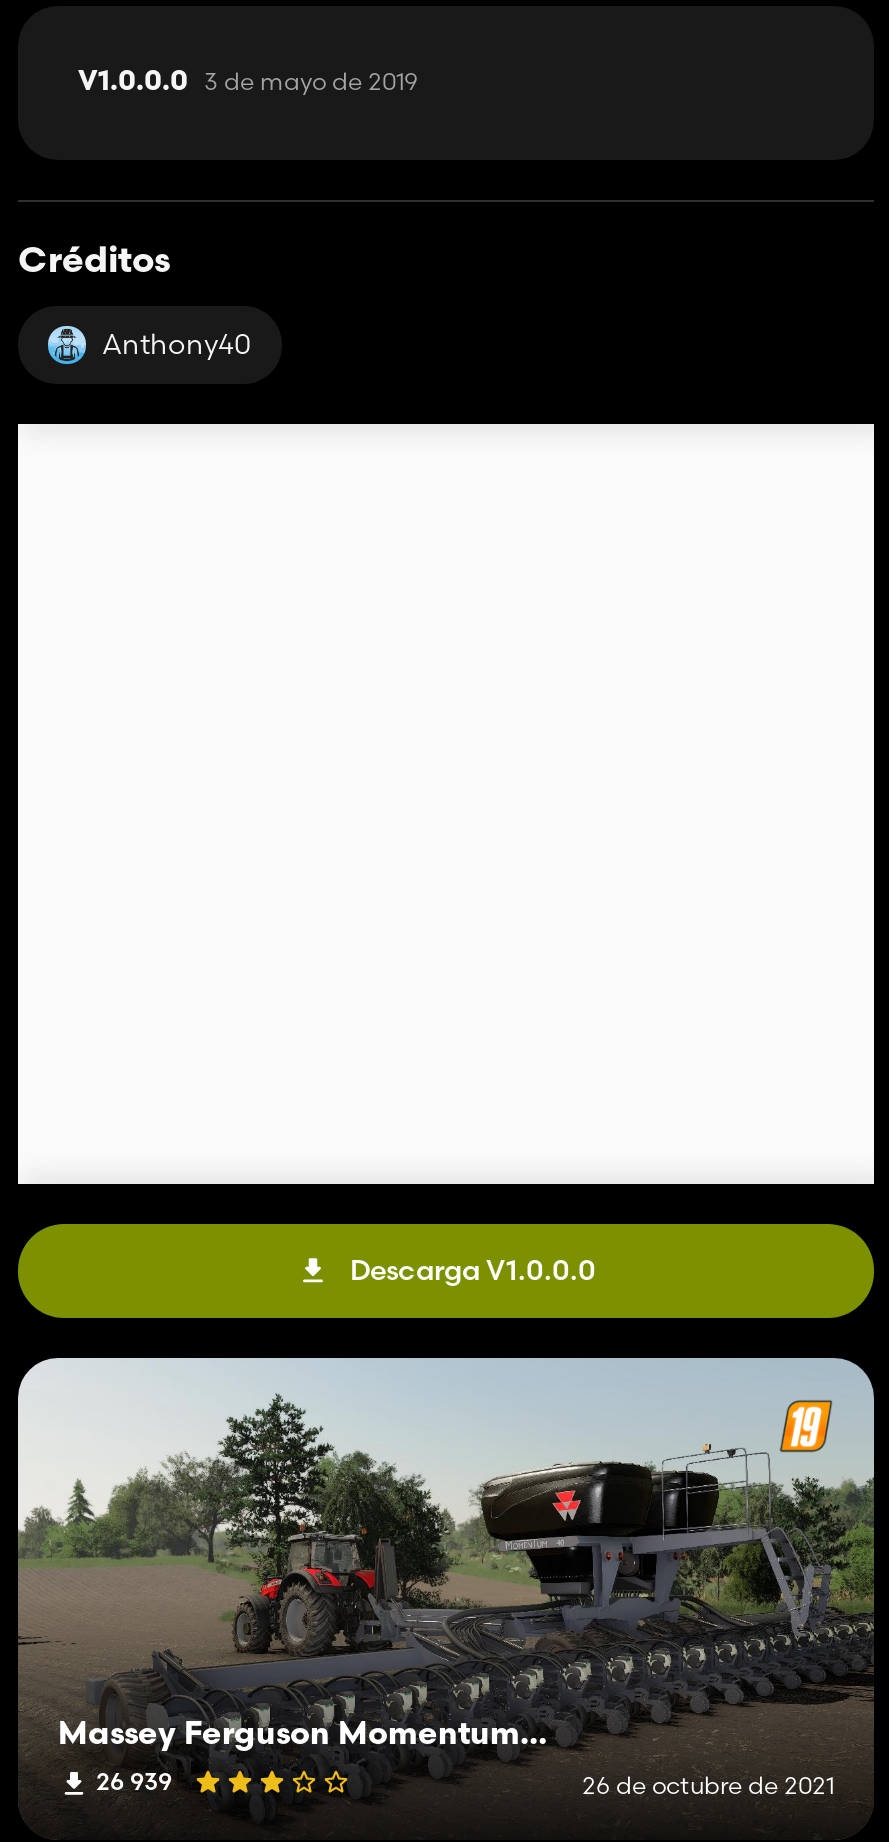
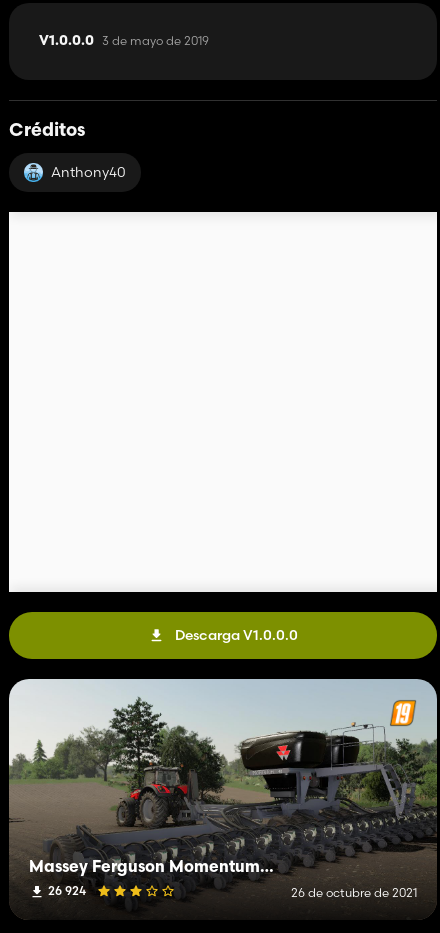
[96,1766,172,1796] 26 939 -> [48,883,86,898] 26 924

